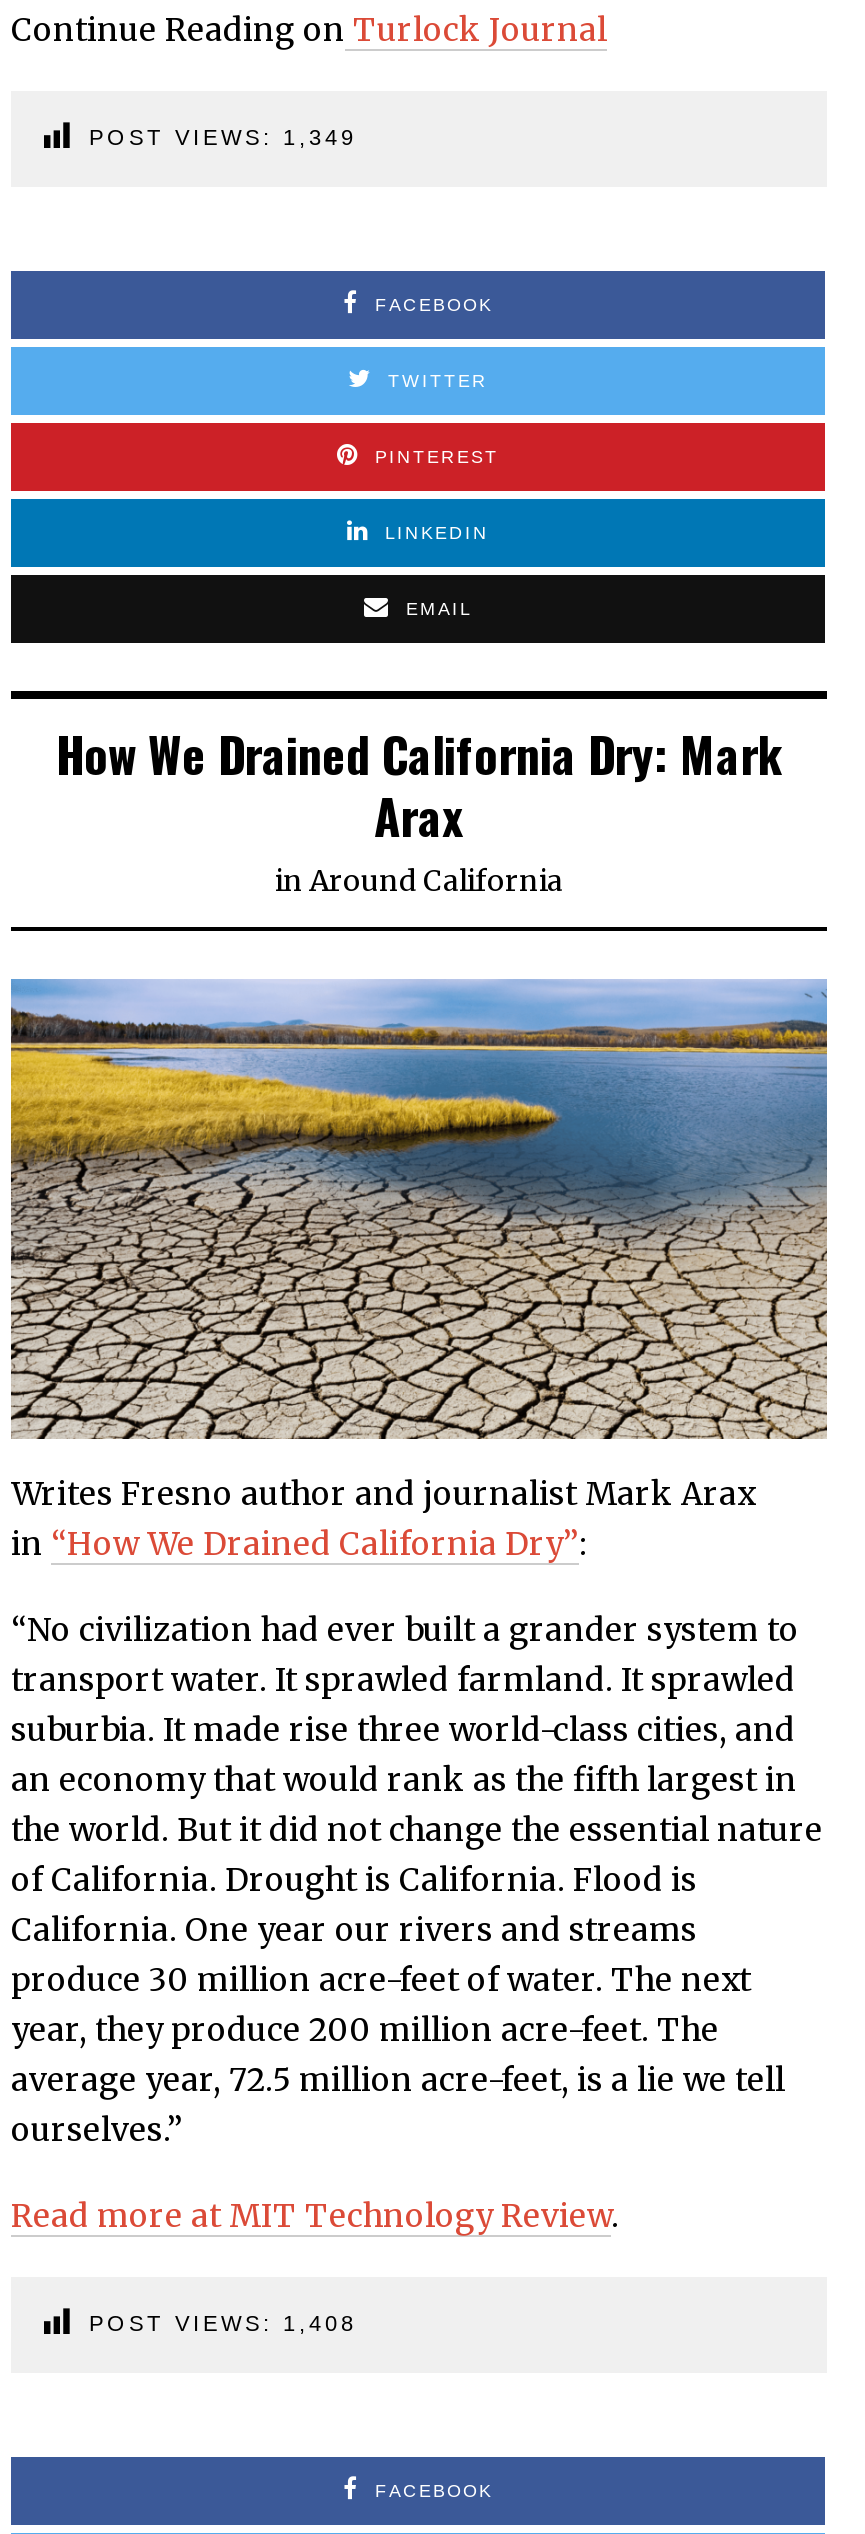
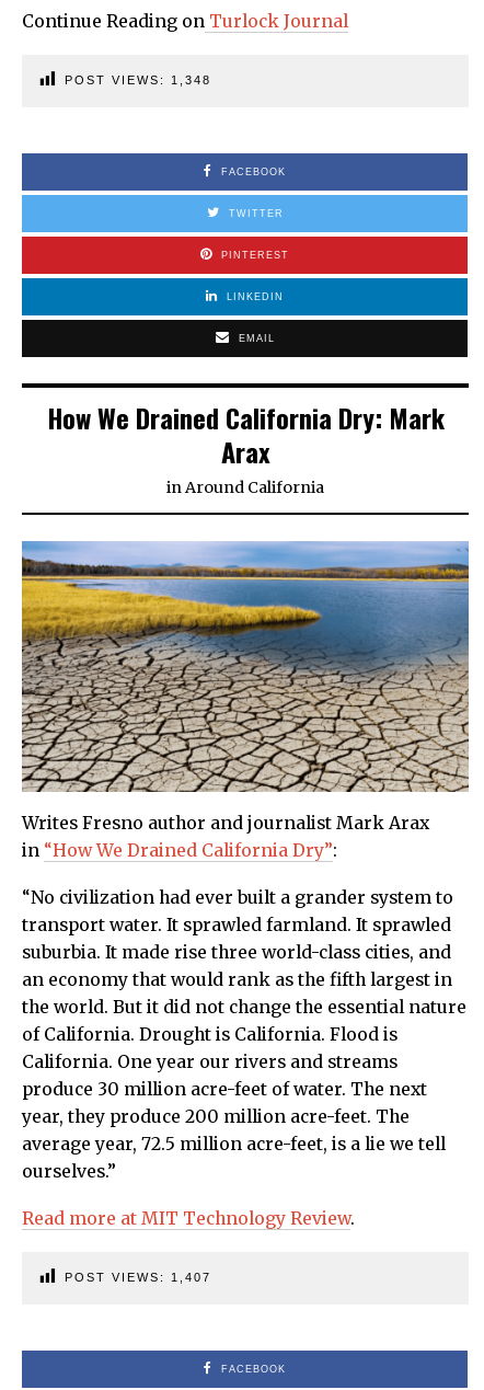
[89,124,357,148] POST VIEWS: 1,349 -> [65,73,211,86] POST VIEWS: 1,348
[89,2311,357,2335] POST VIEWS: 1,408 -> [65,1270,211,1283] POST VIEWS: 1,407

